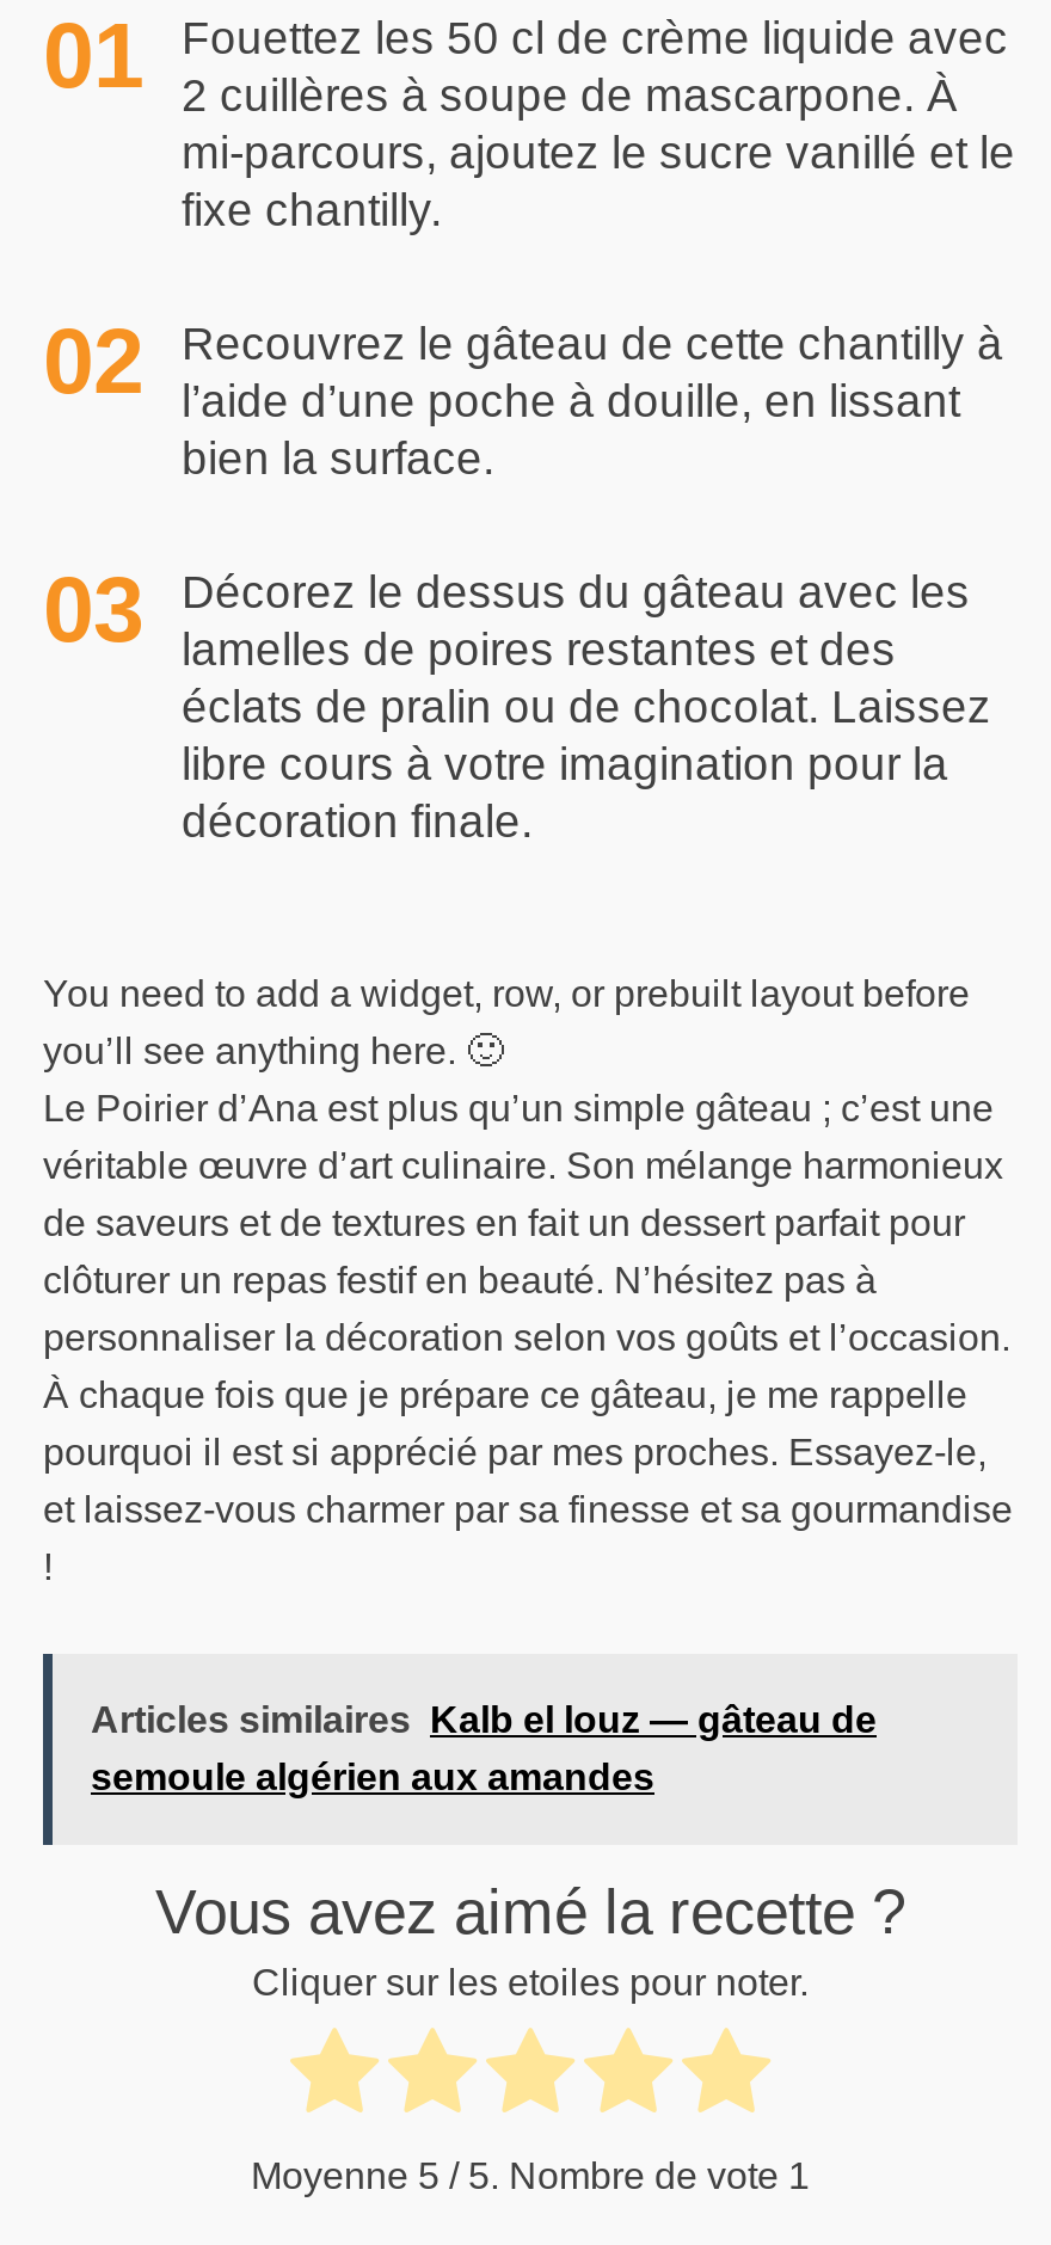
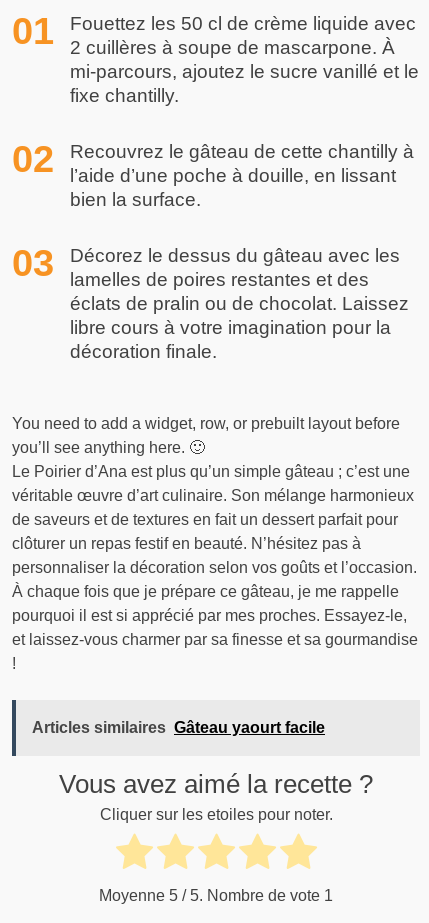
[91,1698,877,1796] Articles similaires Kalb el louz — gâteau de | semoule algérien aux amandes -> [32,719,325,736] Articles similaires Gâteau yaourt facile

